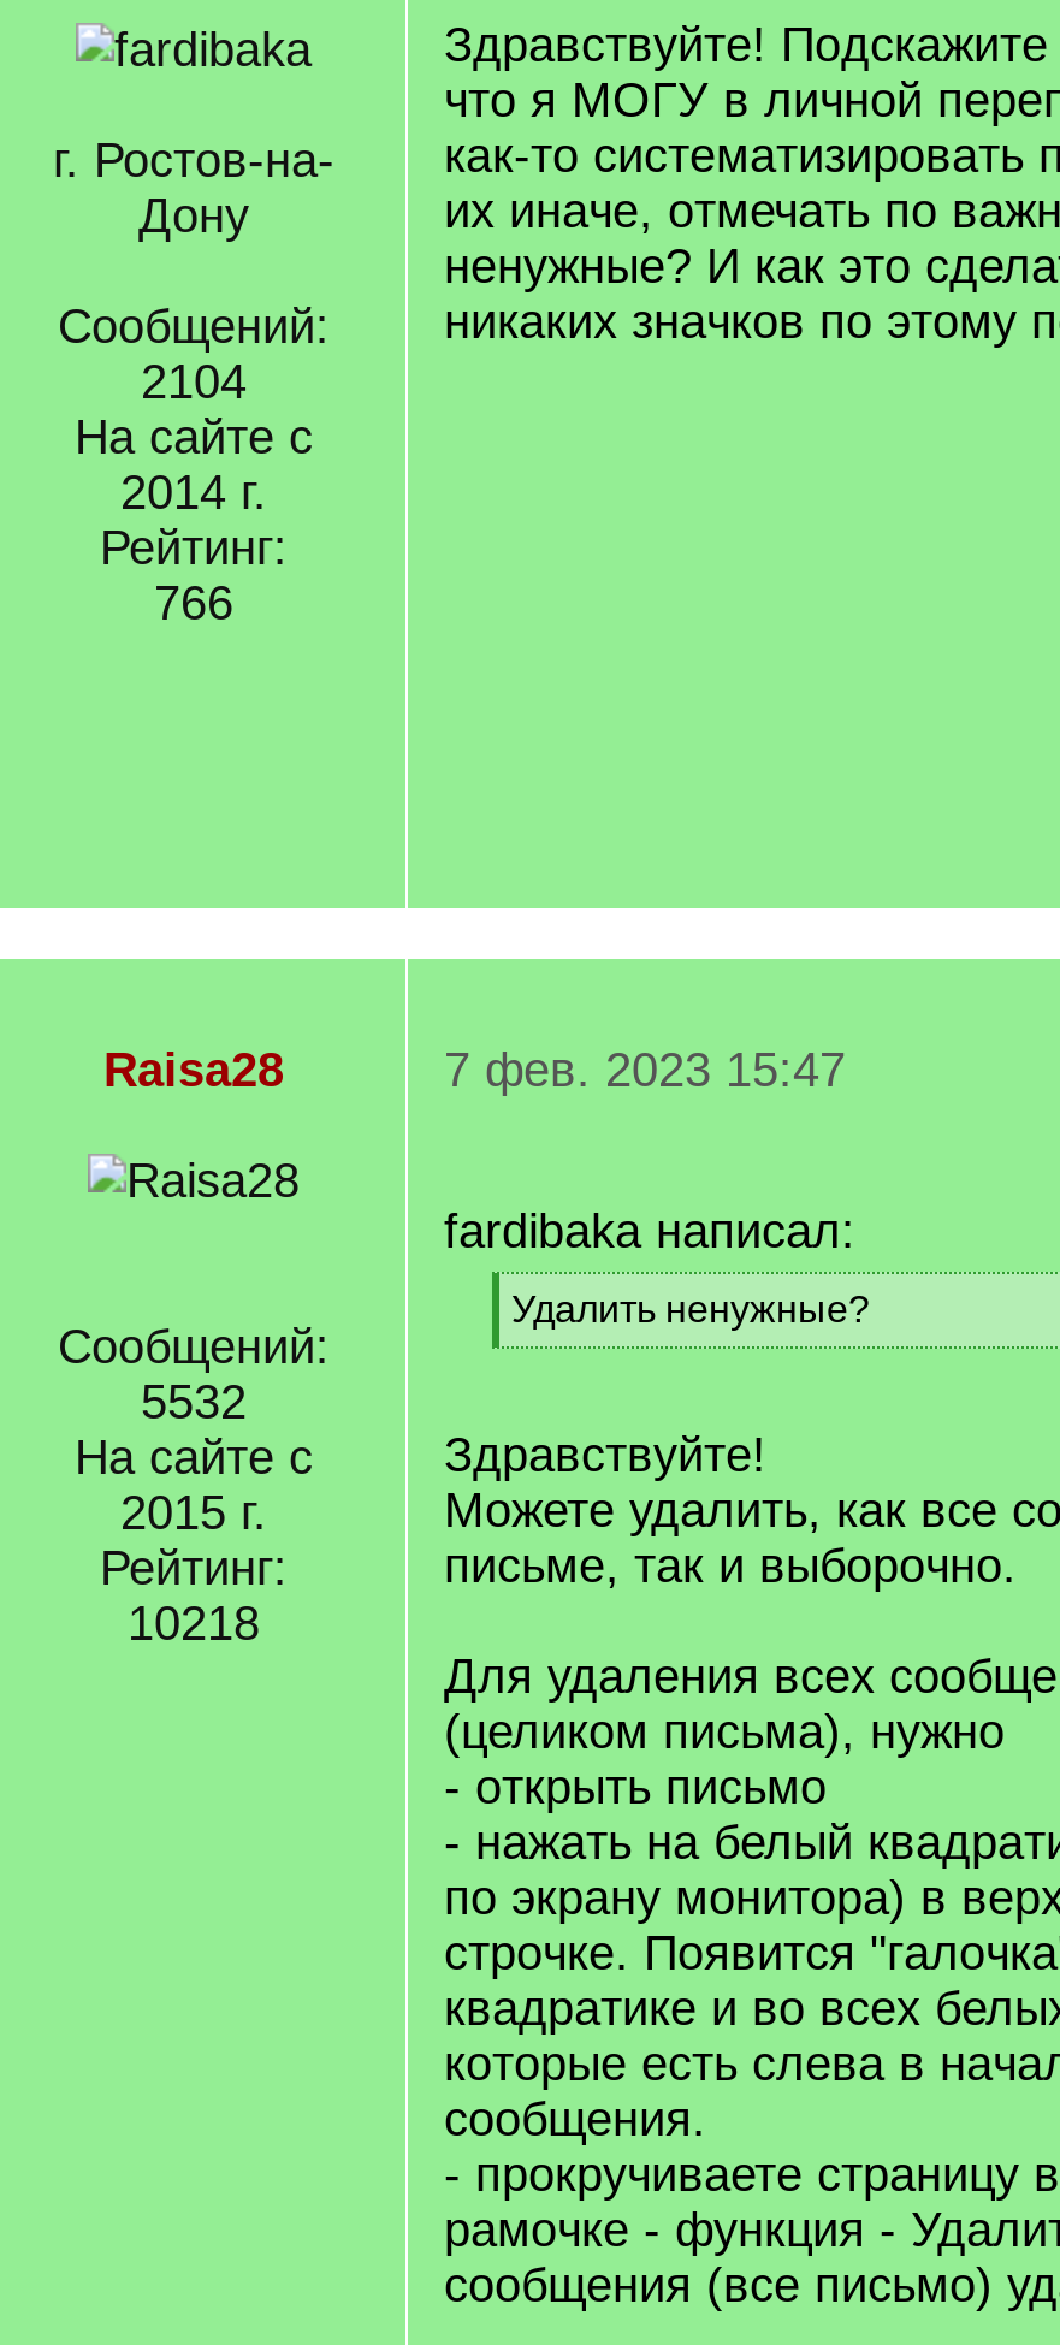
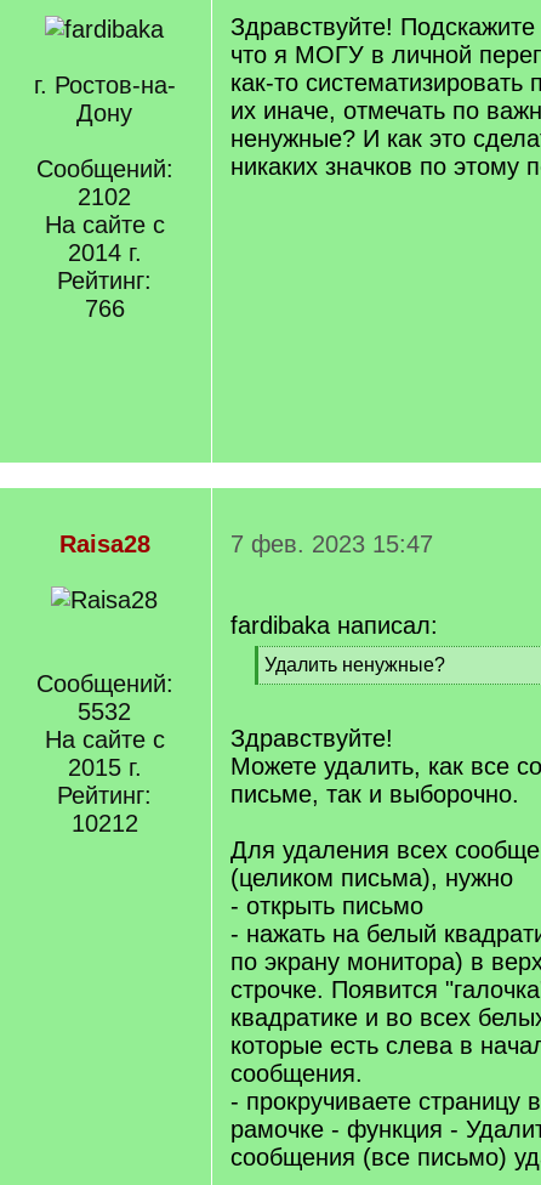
[141,355,247,408] 2104 -> [78,183,131,210] 2102
[128,1597,260,1650] 10218 -> [71,810,138,837] 10212

